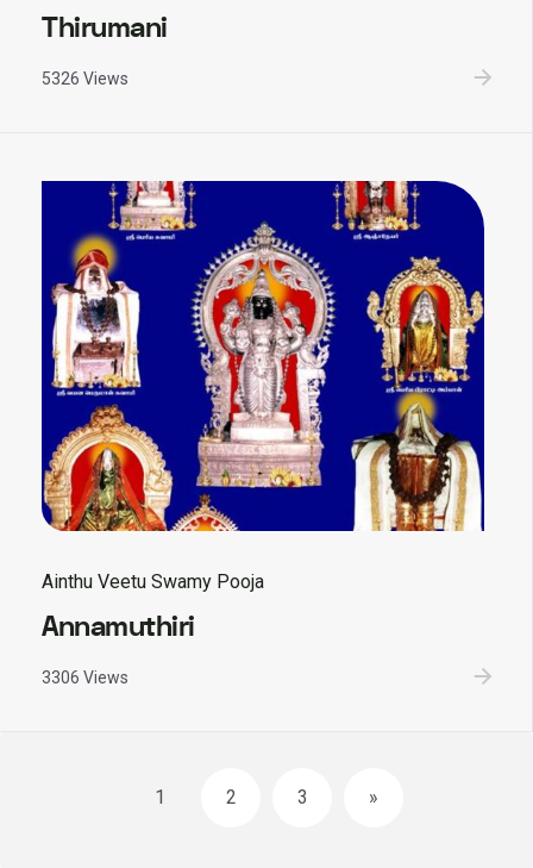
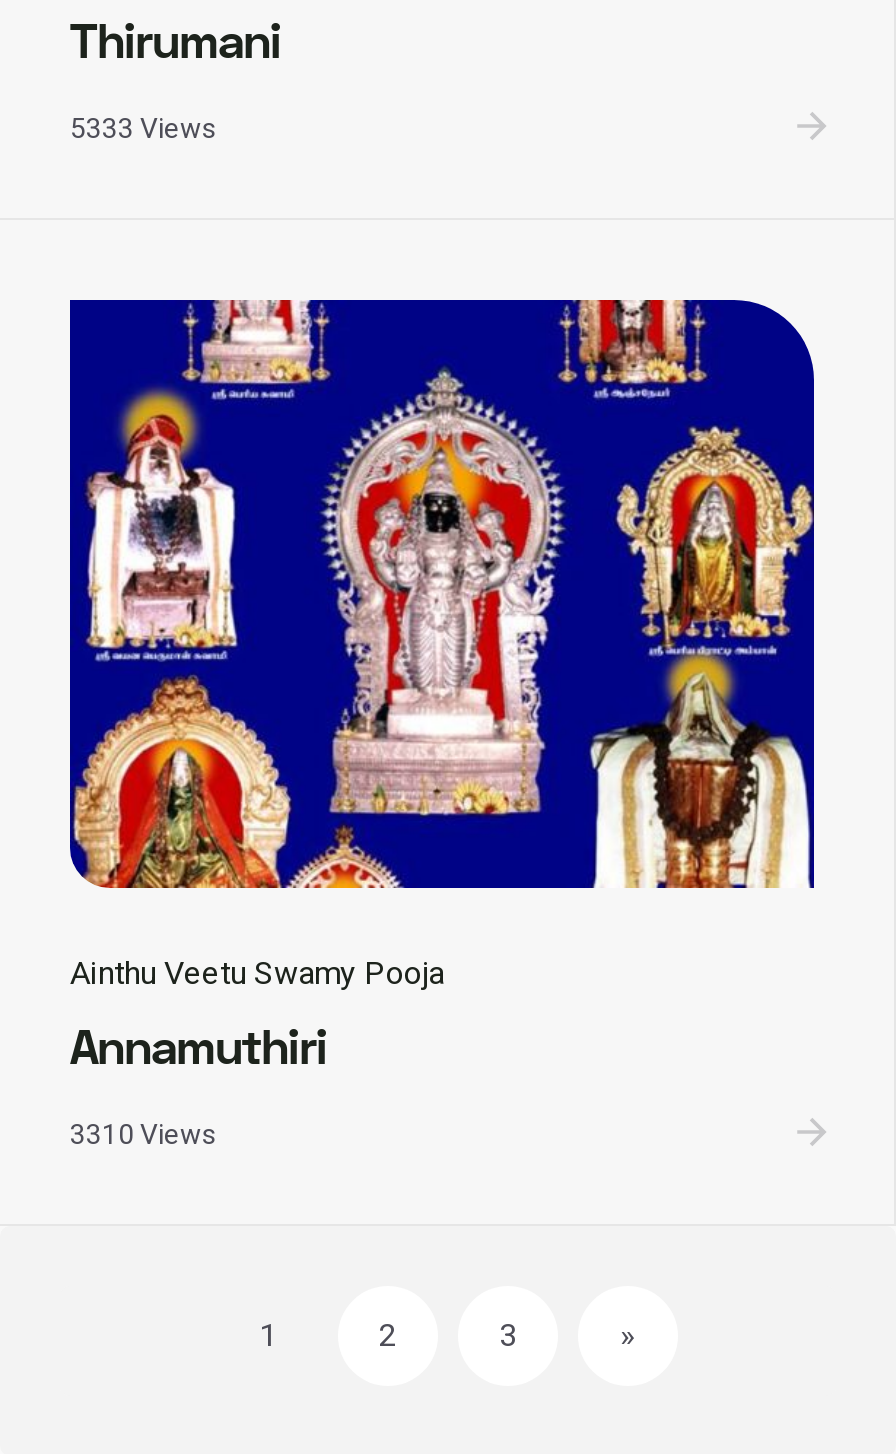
[42,69,128,88] 5326 Views -> [70,112,216,144] 5333 Views
[42,668,128,687] 3306 Views -> [70,1118,216,1150] 3310 Views

